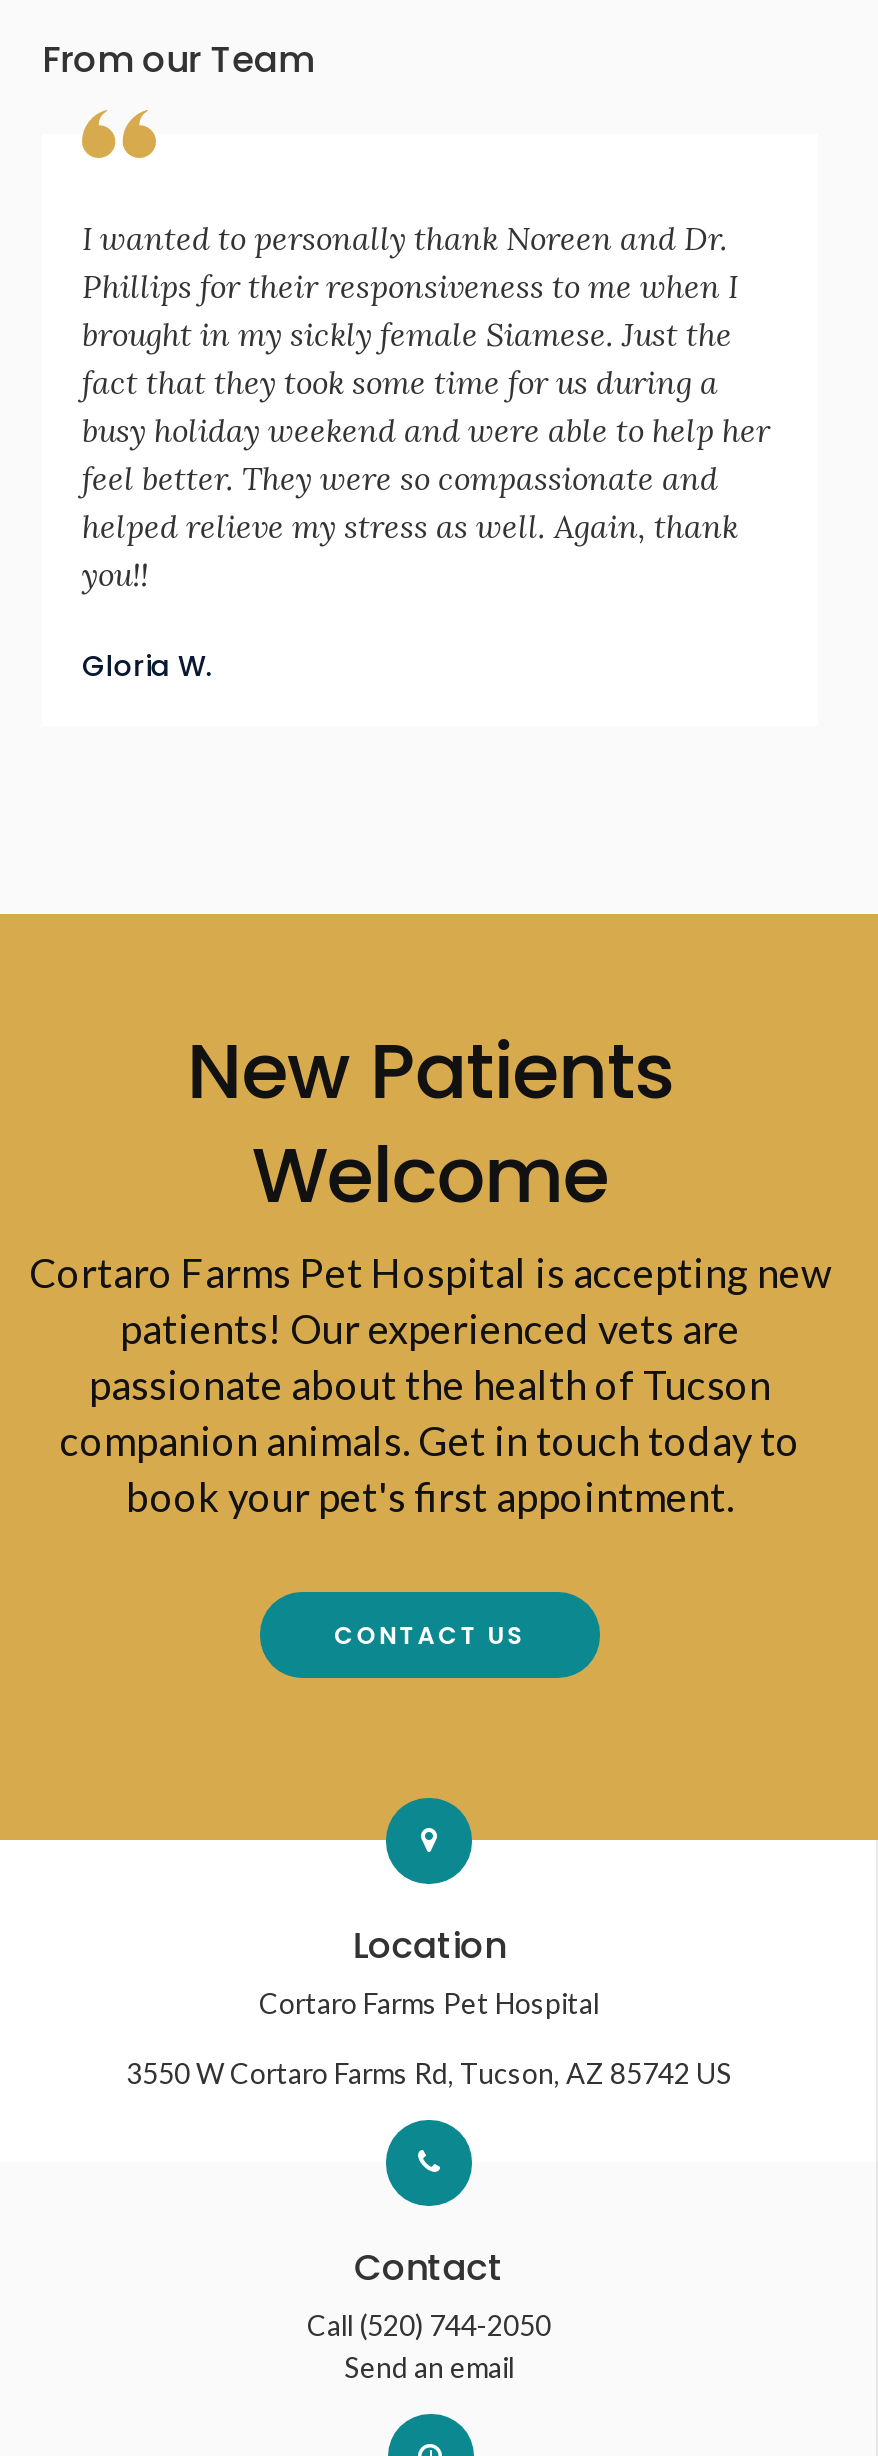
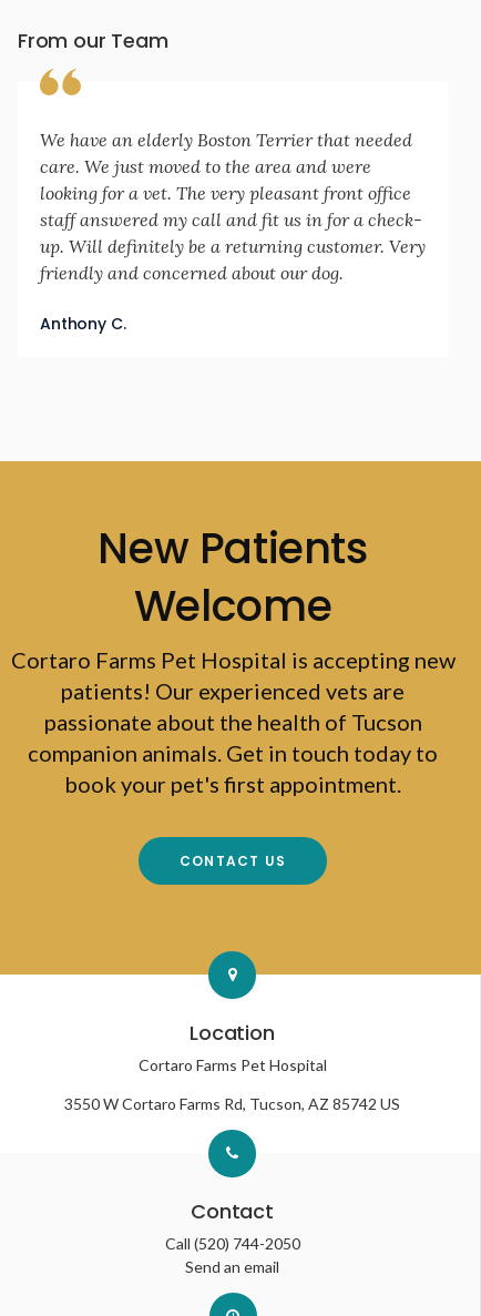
[82,218,770,594] I wanted to personally thank Noreen and Dr. | Phillips for their responsiveness to me when I | brought in my sickly female Siamese. Just the | fact that they took some time for us during a | busy holiday weekend and were able to help her | feel better. They were so compassionate and | helped relieve my stress as well. Again, thank | you!! -> [40,129,426,284] We have an elderly Boston Terrier that needed | care. We just moved to the area and were | looking for a vet. The very pleasant front office | staff answered my call and fit us in for a check- | up. Will definitely be a returning customer. Very | friendly and concerned about our dog.
[82,646,212,686] Gloria W. -> [40,313,126,335] Anthony C.

